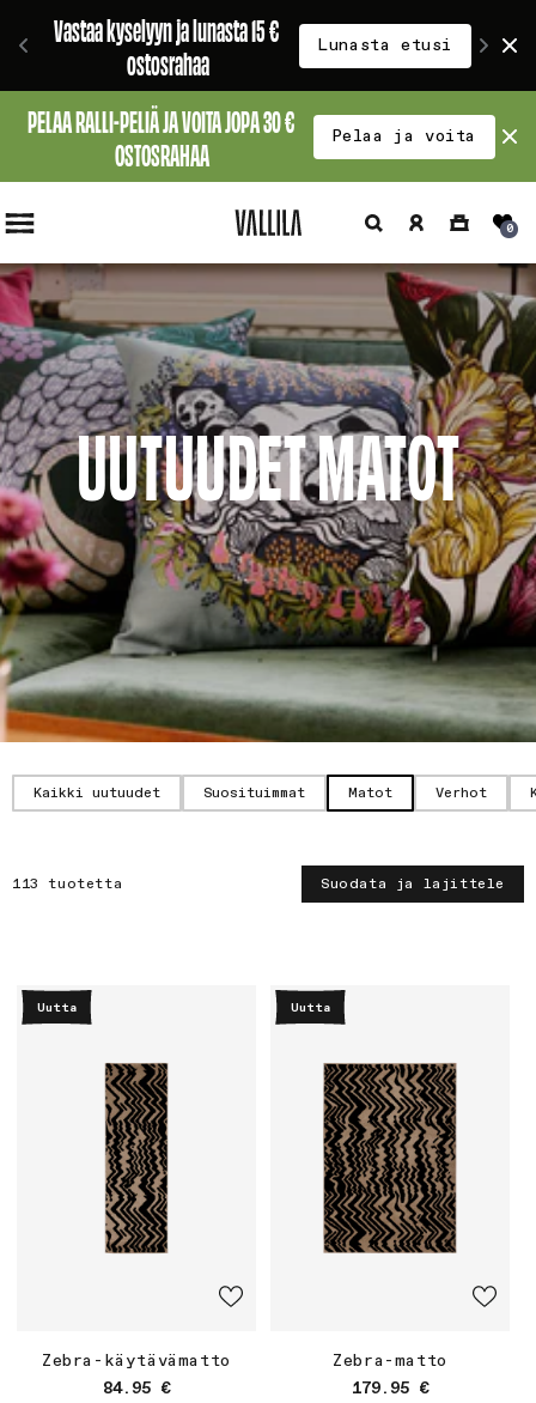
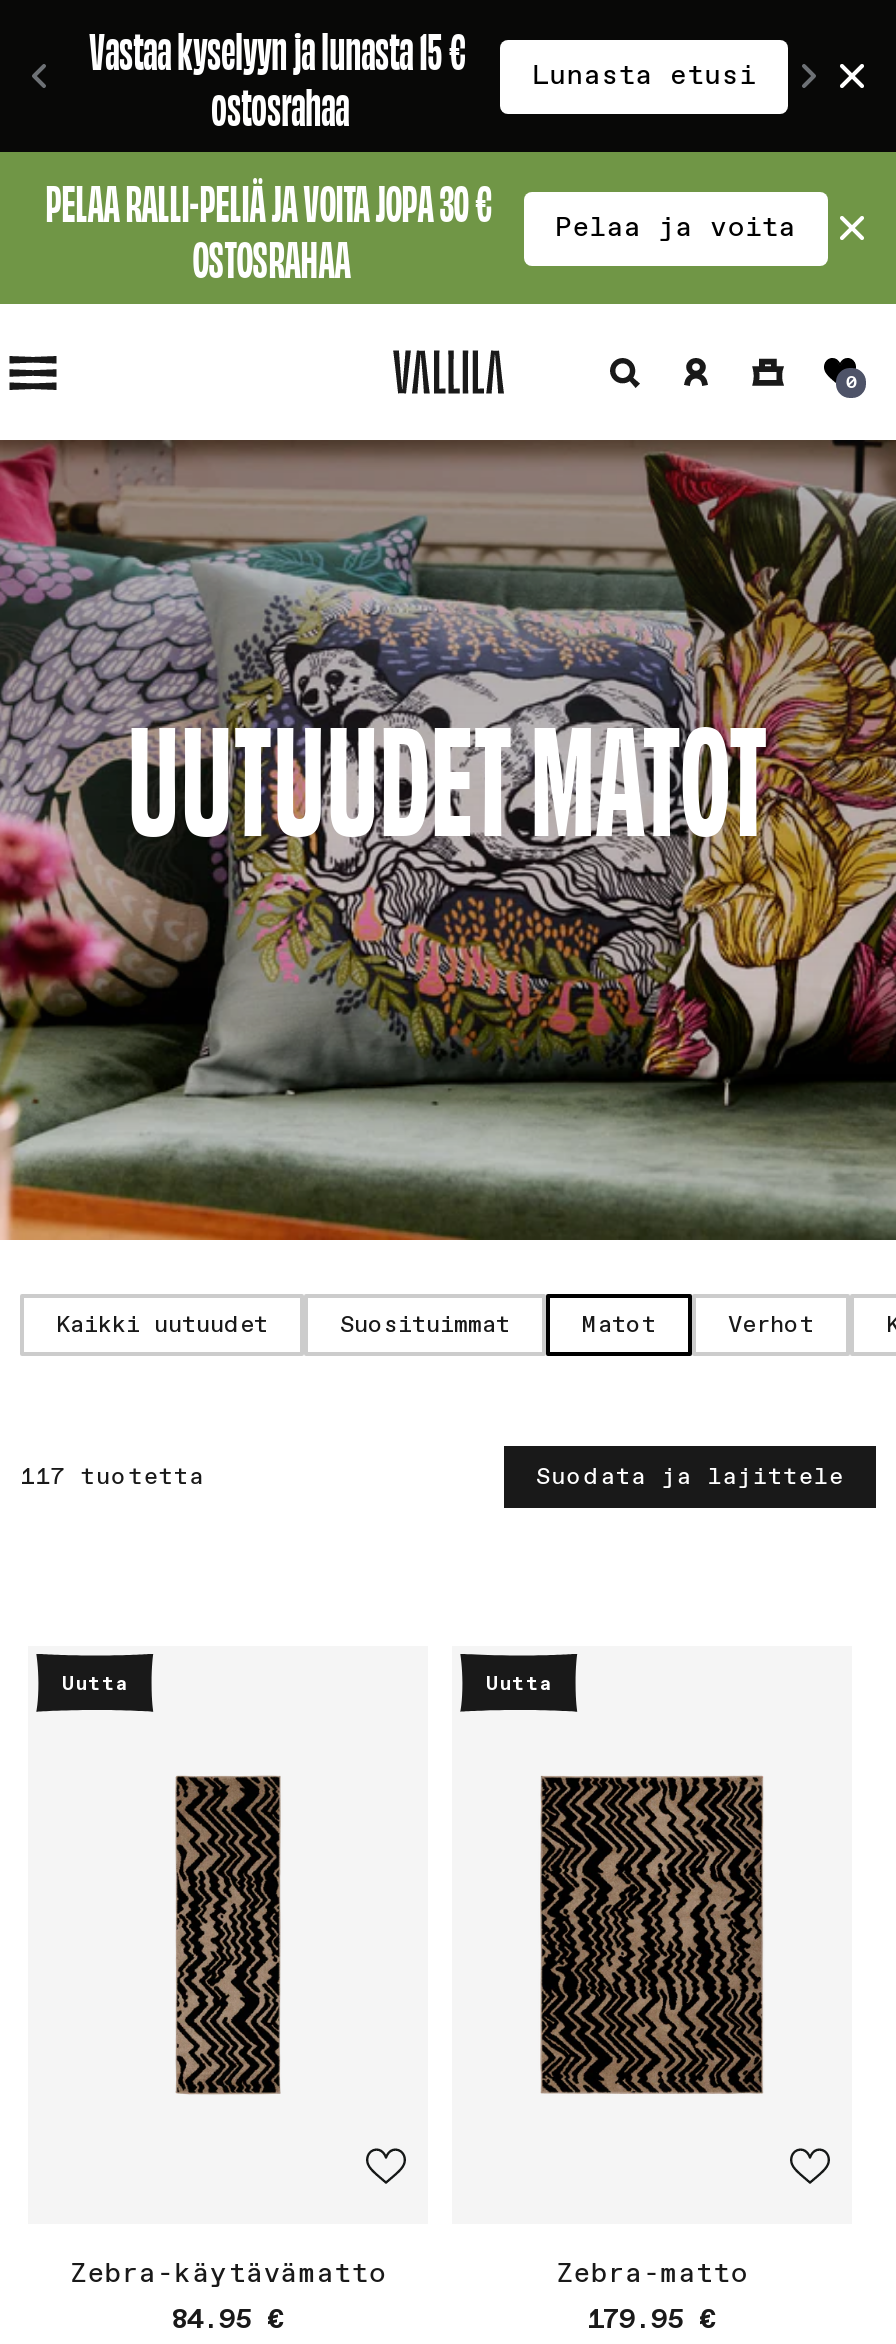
[12,874,122,894] 113 tuotetta -> [20,1461,204,1493] 117 tuotetta

